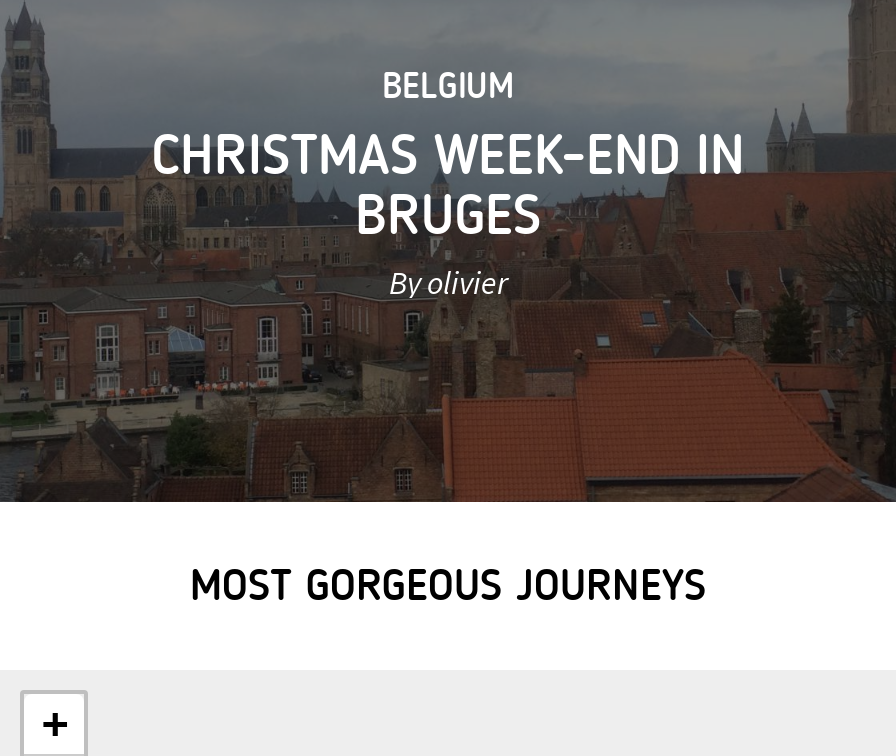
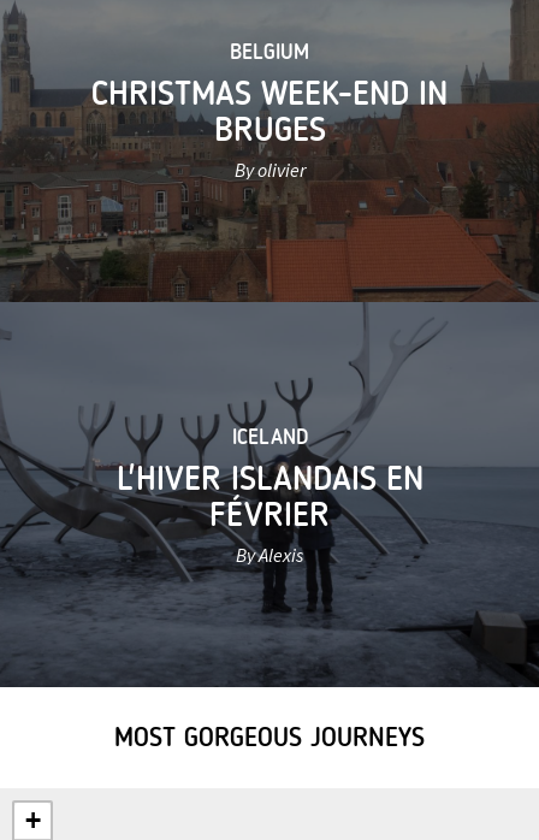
none -> [4,302,535,687] [image] | ICELAND | L'HIVER ISLANDAIS EN | FÉVRIER | By Alexis

